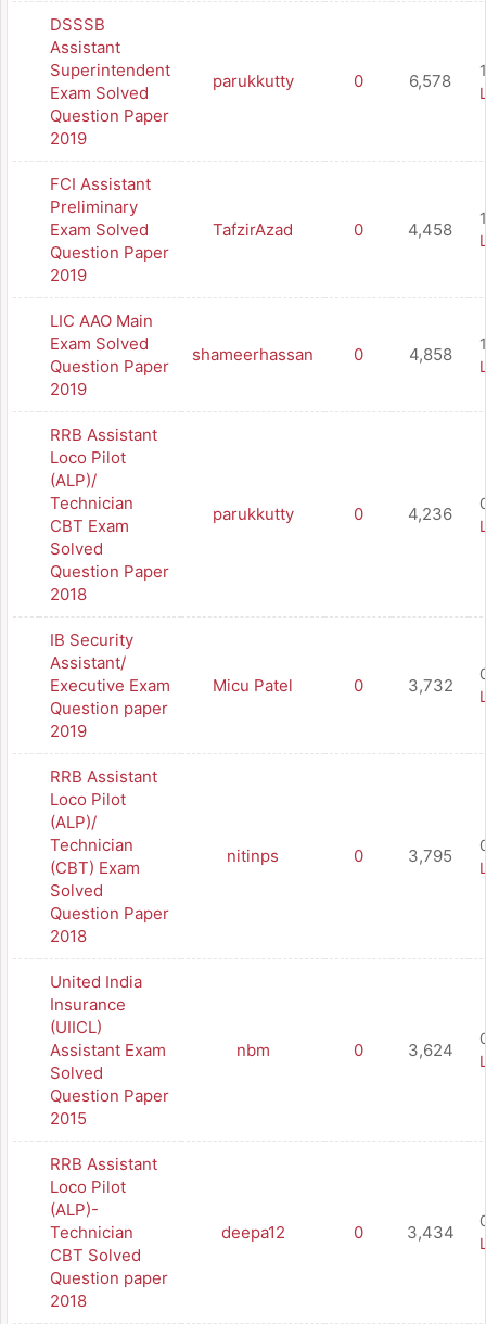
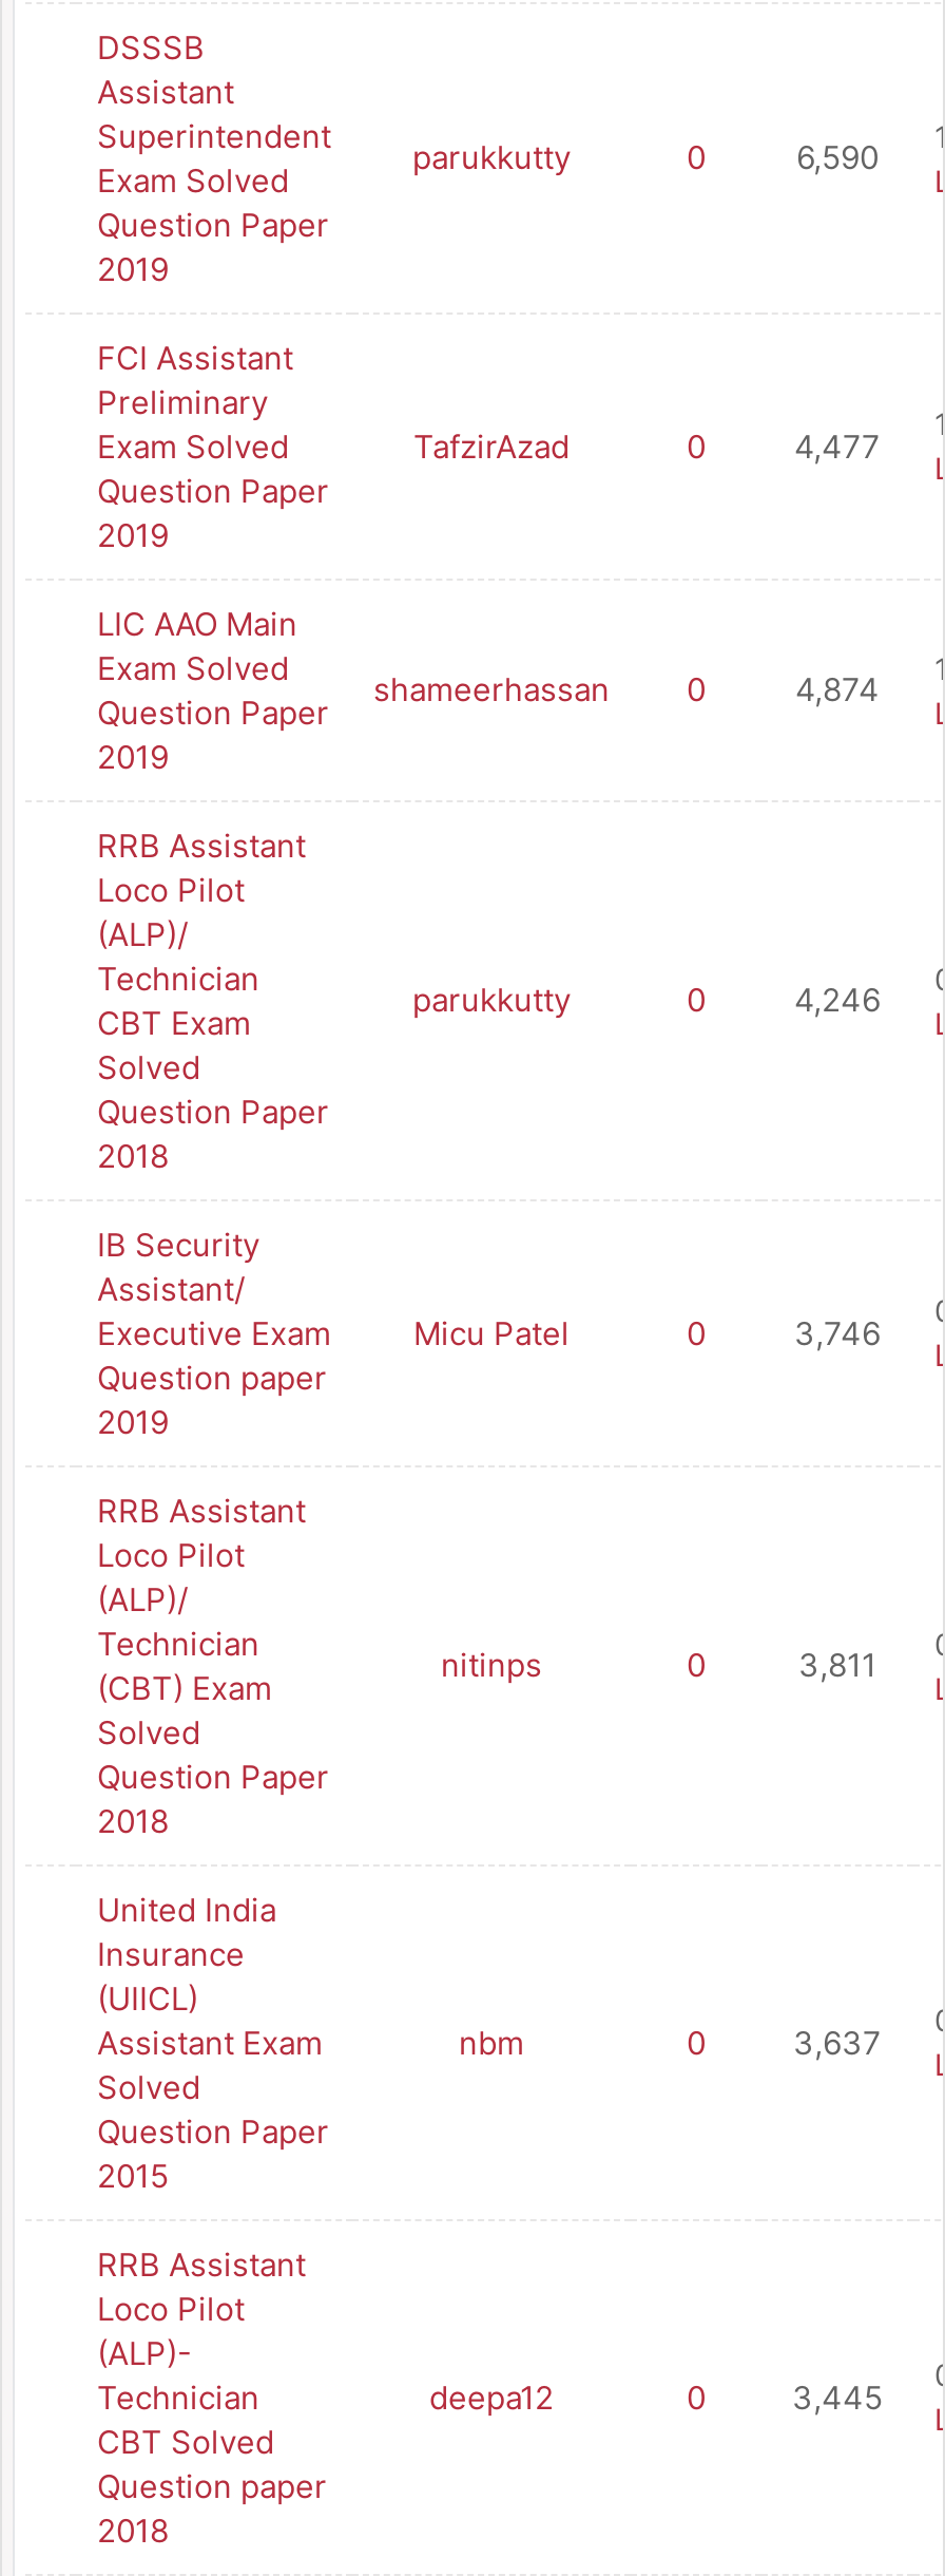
[409,71,451,91] 6,578 -> [796,137,879,177] 6,590
[408,219,452,240] 4,458 -> [794,427,881,467] 4,477
[408,344,452,365] 4,858 -> [795,669,880,709] 4,874
[408,504,452,524] 4,236 -> [794,980,881,1020] 4,246
[407,675,453,696] 3,732 -> [794,1313,881,1353] 3,746
[408,845,452,866] 3,795 -> [798,1645,876,1685] 3,811
[407,1040,453,1060] 3,624 -> [793,2023,882,2063] 3,637
[406,1222,454,1243] 3,434 -> [792,2378,883,2418] 3,445

